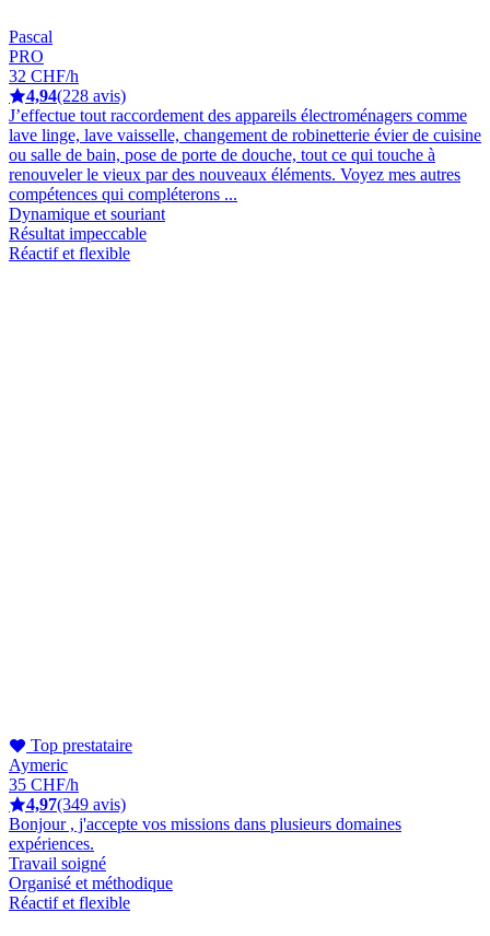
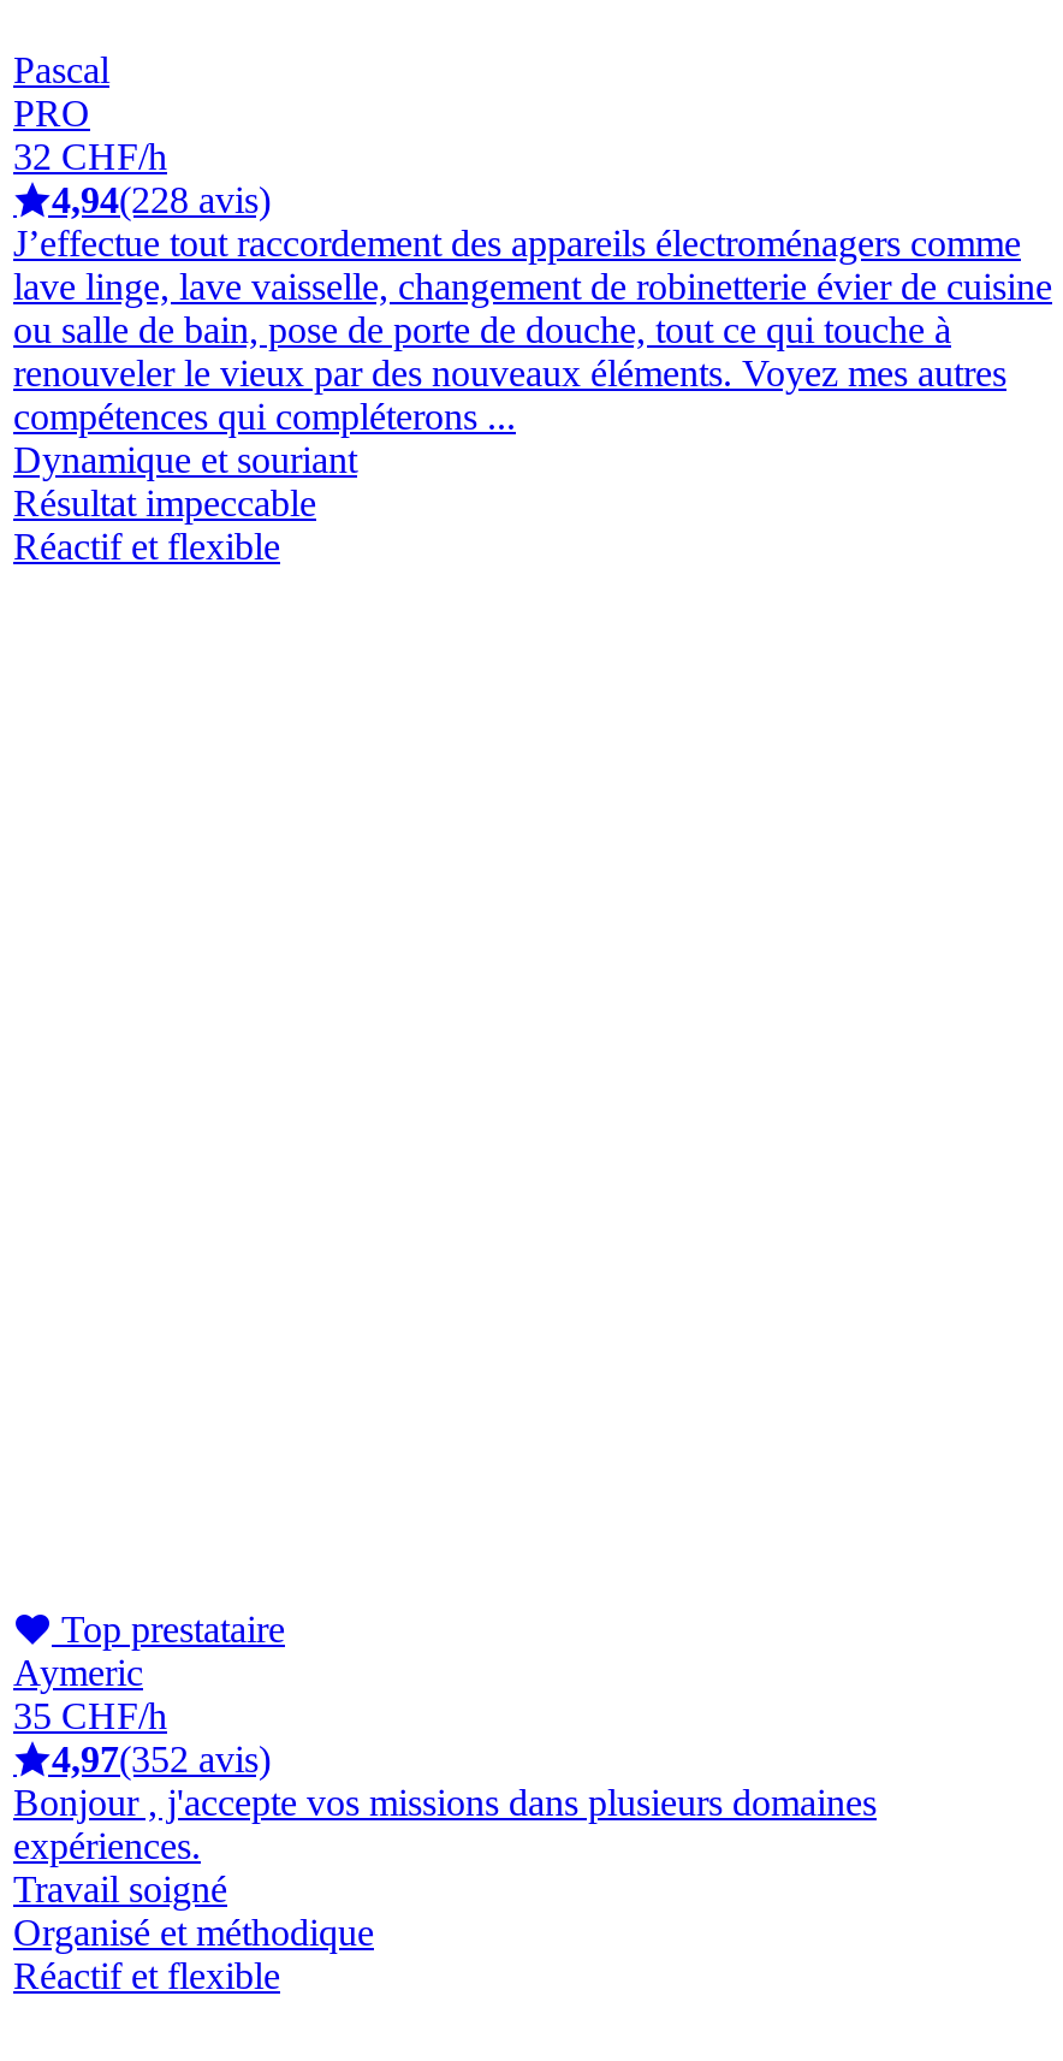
[26,795,126,813] 4,97(349 avis) -> [52,1738,271,1779] 4,97(352 avis)

